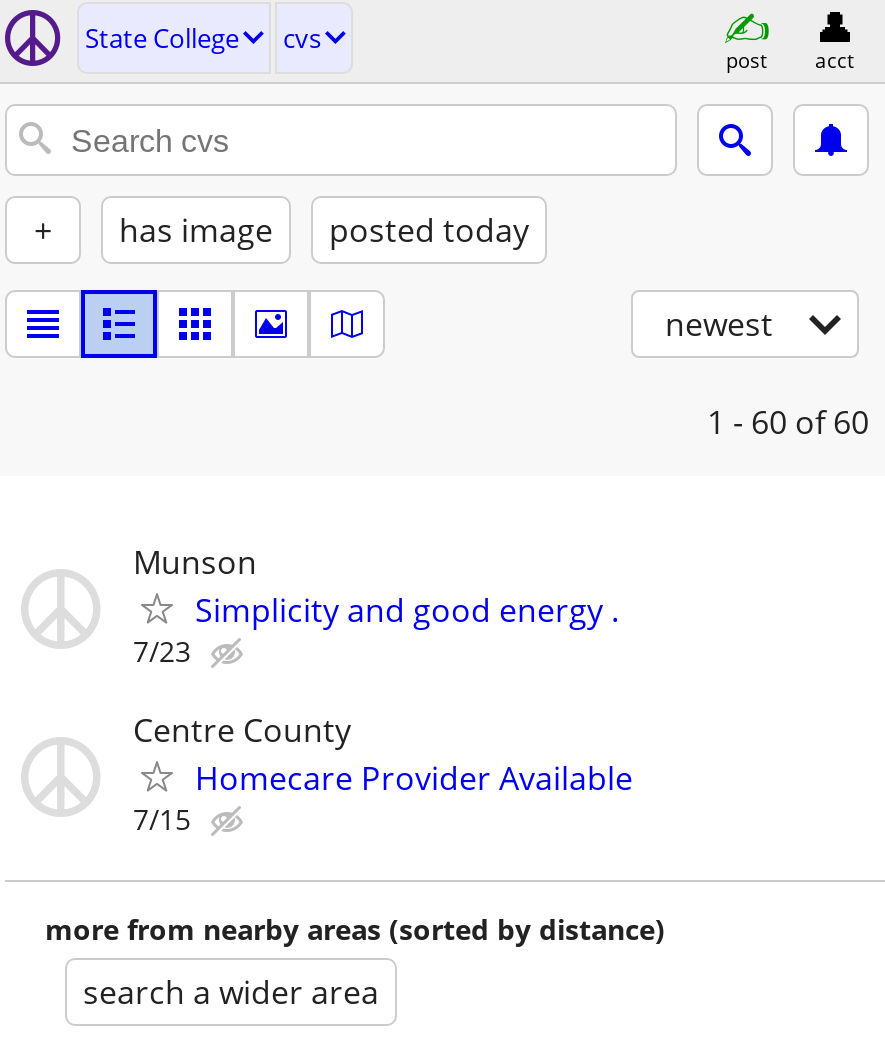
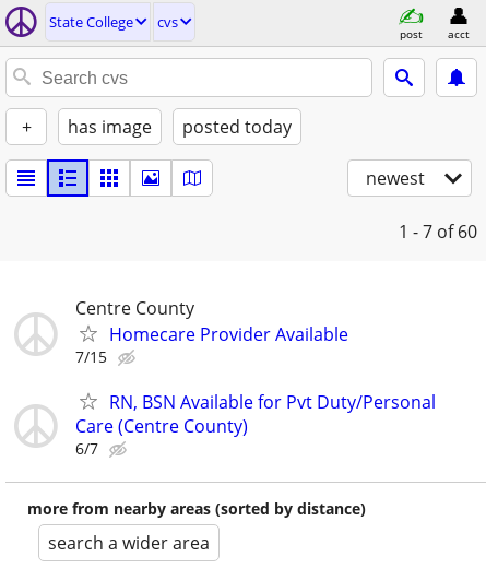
[133,400,869,670] 1 - 60 of 60 | Munson | Simplicity and good energy . | 7/23 -> [399,220,477,244] 1 - 7 of 60
moved [133,708,633,838] -> [75,296,348,367]: Centre County | Homecare Provider Available | 7/15
none -> [75,390,436,459] RN, BSN Available for Pvt Duty/Personal | Care (Centre County) | 6/7

